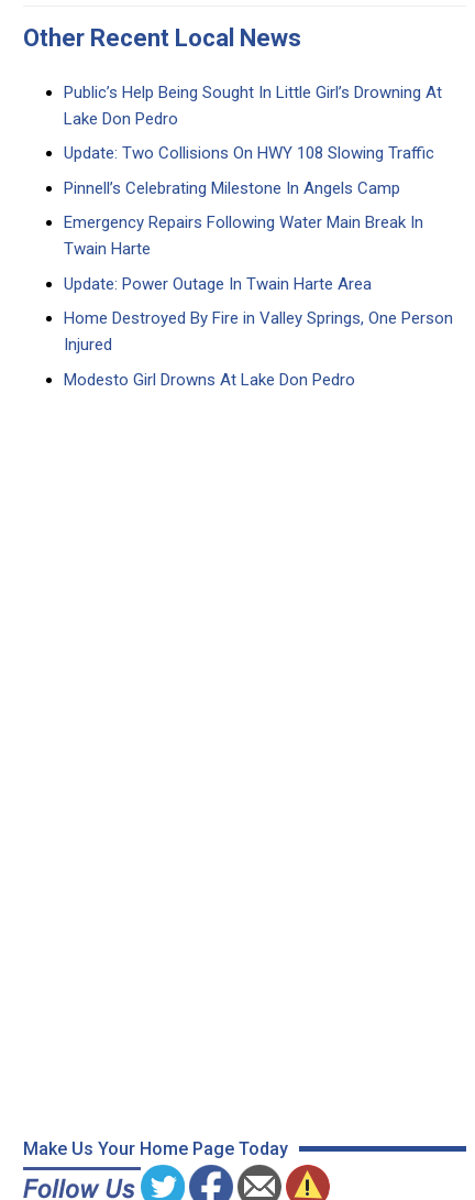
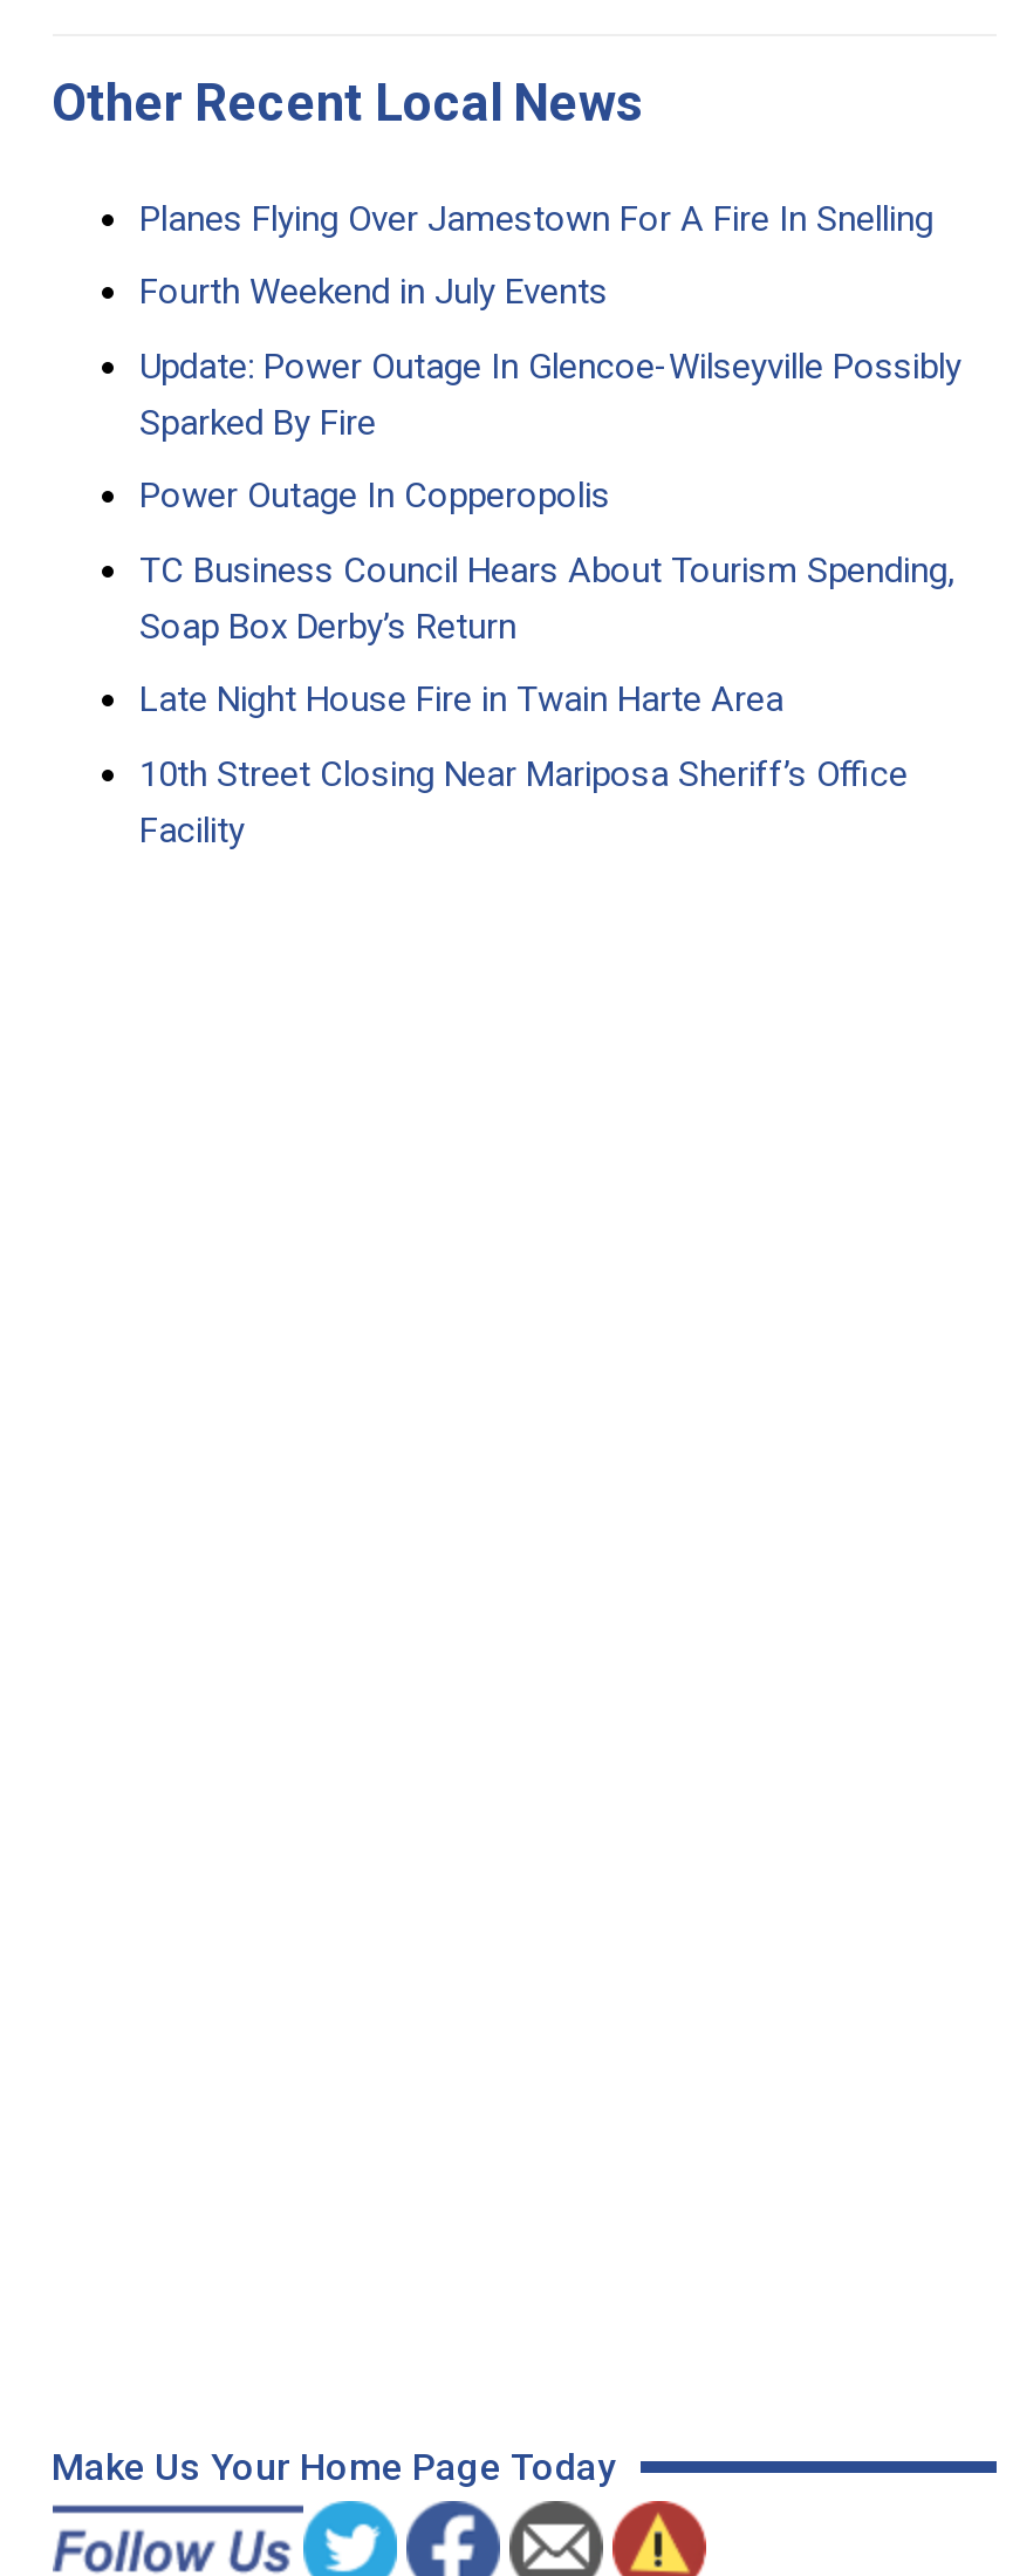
[64,82,442,128] Public’s Help Being Sought In Little Girl’s Drowning At | Lake Don Pedro -> [139,197,933,239] Planes Flying Over Jamestown For A Fire In Snelling
[64,143,434,163] Update: Two Collisions On HWY 108 Slowing Traffic -> [139,271,608,313] Fourth Weekend in July Events
[64,178,400,198] Pinnell’s Celebrating Milestone In Angels Camp -> [139,345,961,443] Update: Power Outage In Glencoe-Wilseyville Possibly | Sparked By Fire
[64,213,423,259] Emergency Repairs Following Water Main Break In | Twain Harte -> [139,475,610,517] Power Outage In Copperopolis
[64,274,372,294] Update: Power Outage In Twain Harte Area -> [139,549,954,647] TC Business Council Hears About Tourism Spending, | Soap Box Derby’s Return
[64,308,453,355] Home Destroyed By Fire in Valley Springs, One Person | Injured -> [139,679,783,721] Late Night House Fire in Twain Harte Area
[64,370,355,389] Modesto Girl Drowns At Lake Don Pedro -> [139,753,908,851] 10th Street Closing Near Mariposa Sheriff’s Office | Facility

